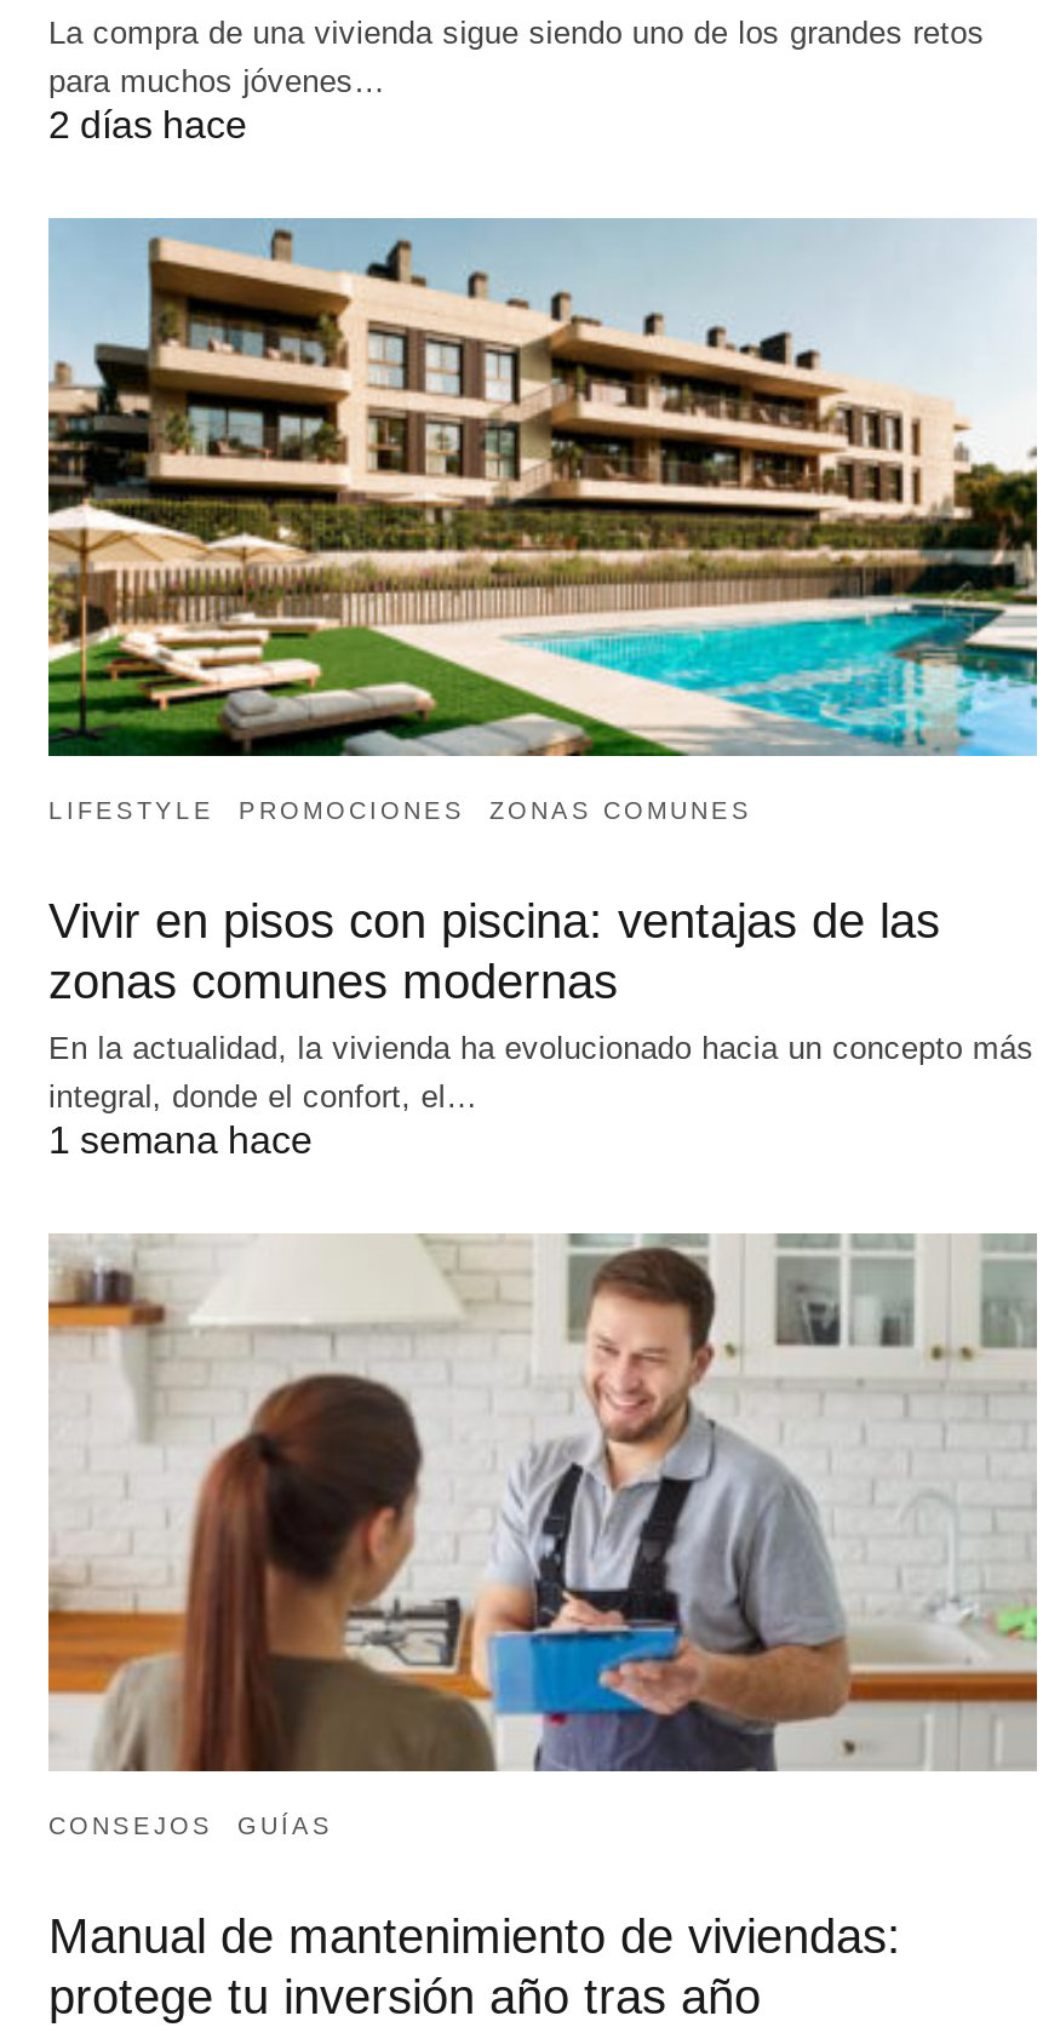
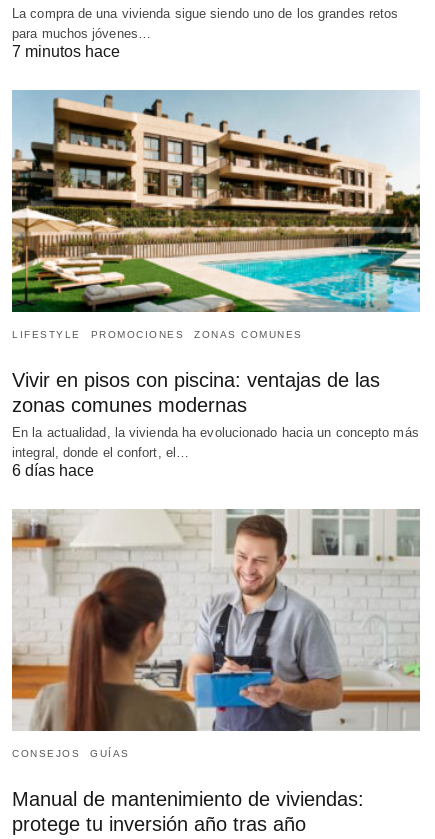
[48,105,247,146] 2 días hace -> [12,43,120,60] 7 minutos hace
[48,1119,313,1160] 1 semana hace -> [12,462,94,479] 6 días hace

